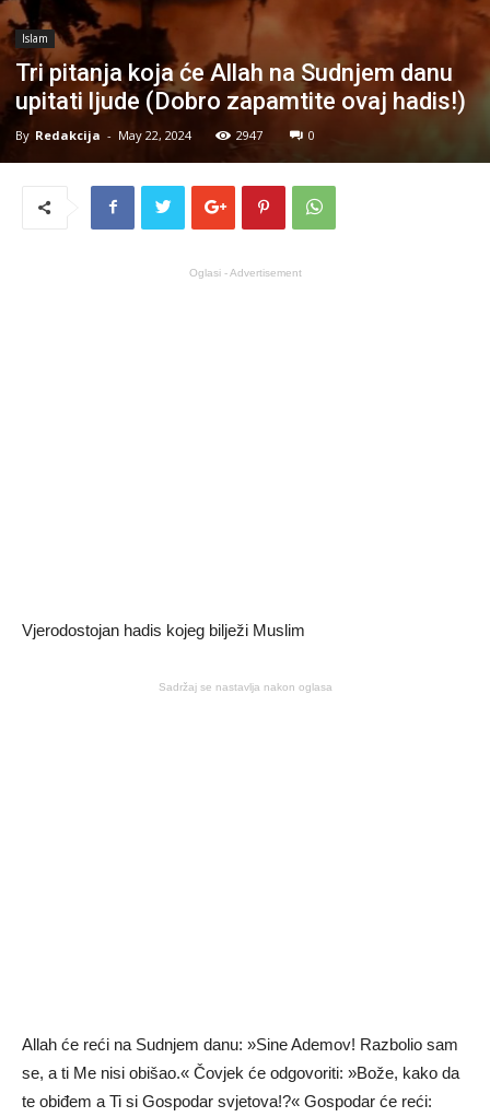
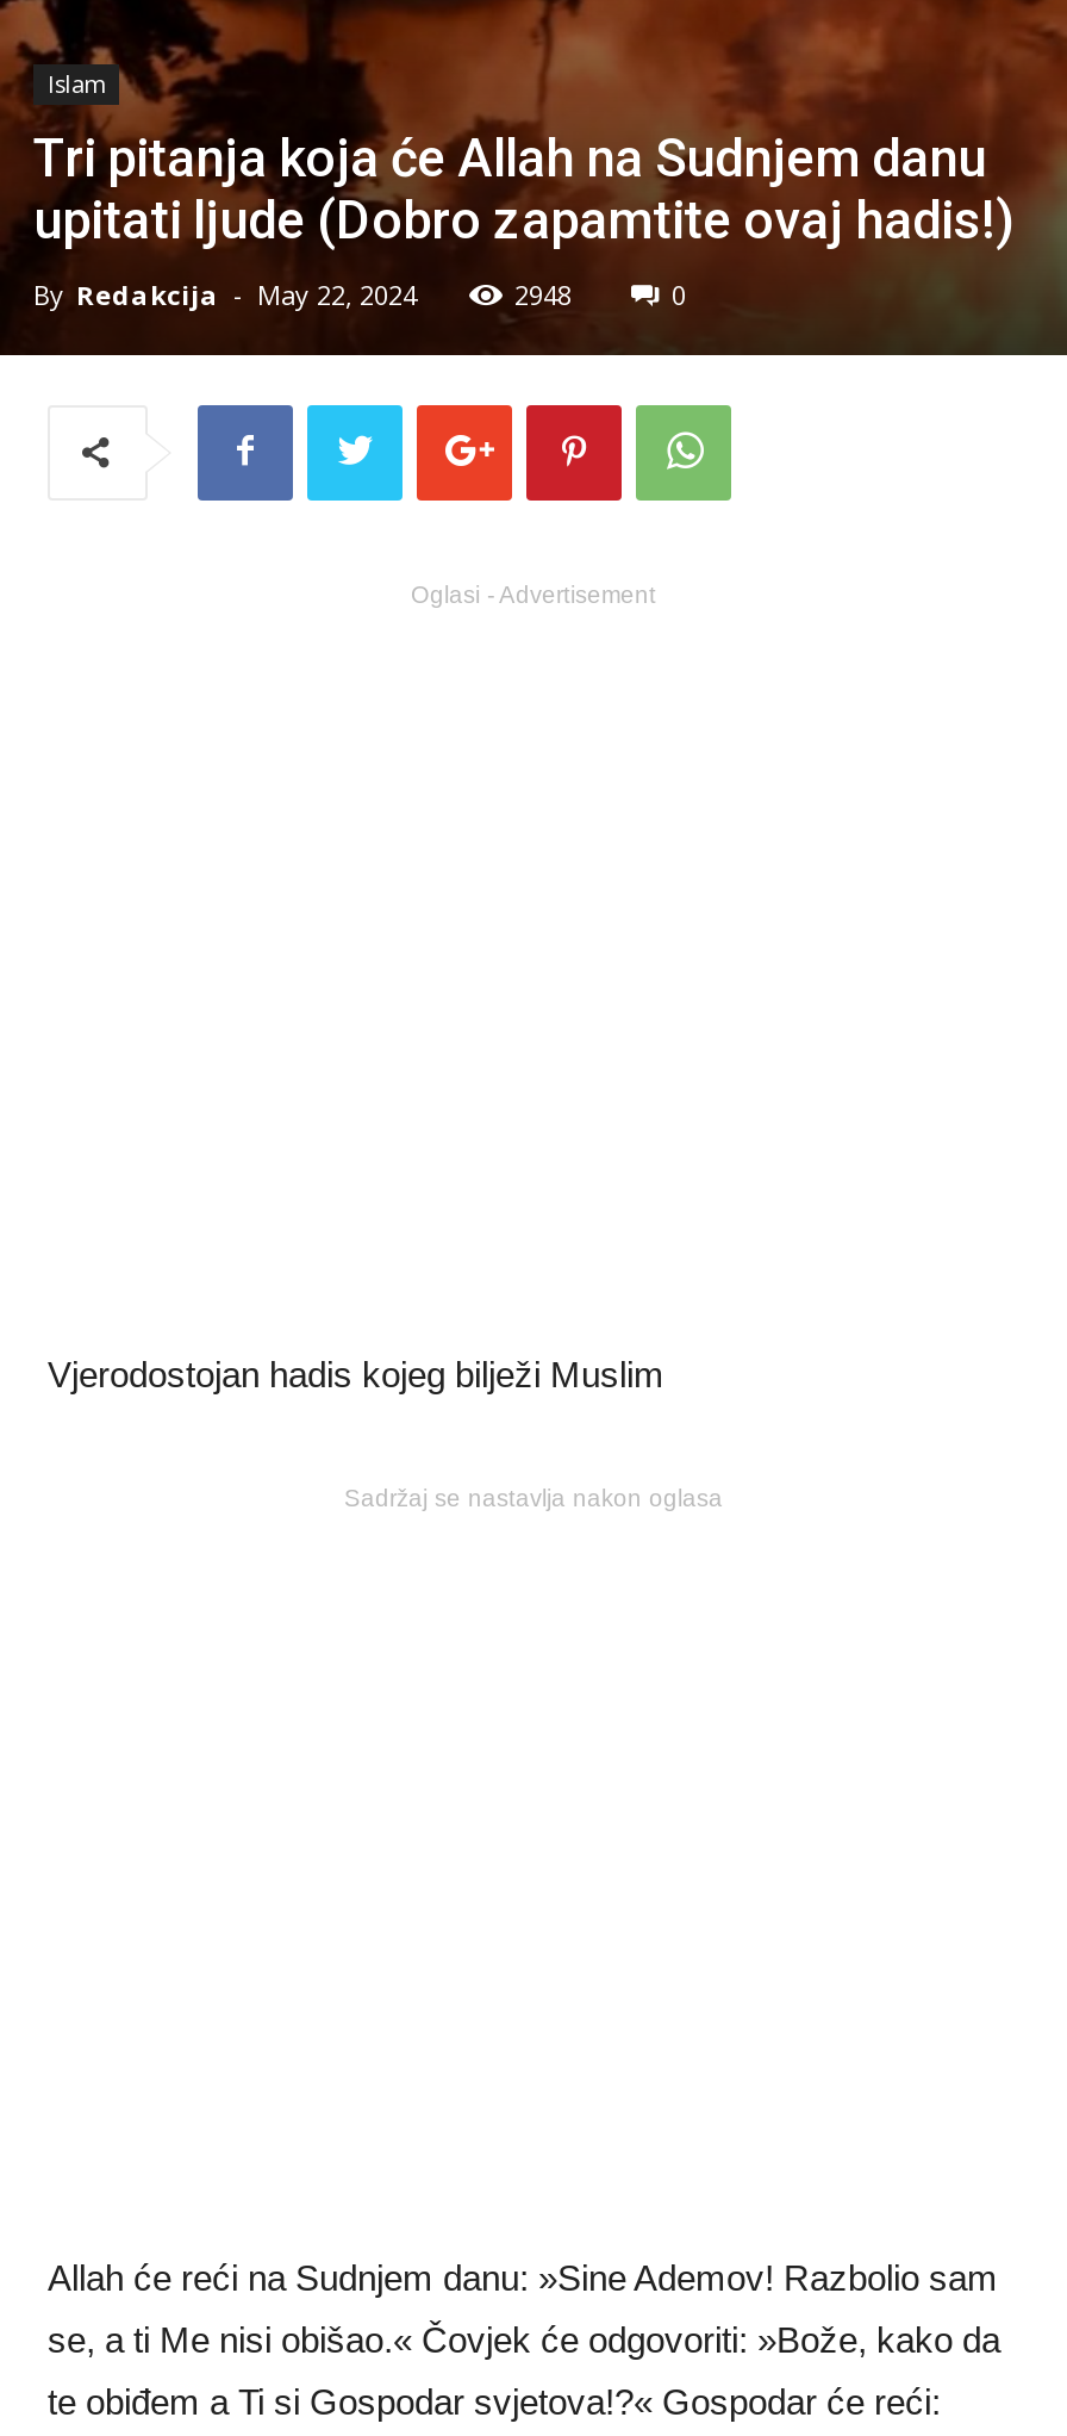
[236,126,262,143] 2947 -> [514,276,572,312] 2948

